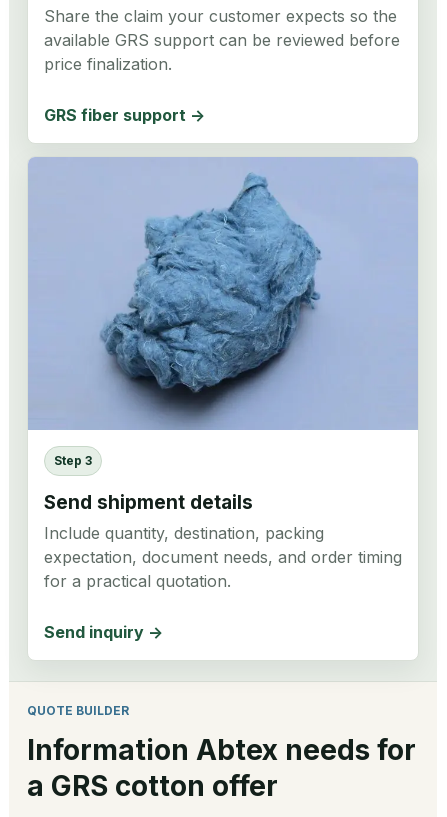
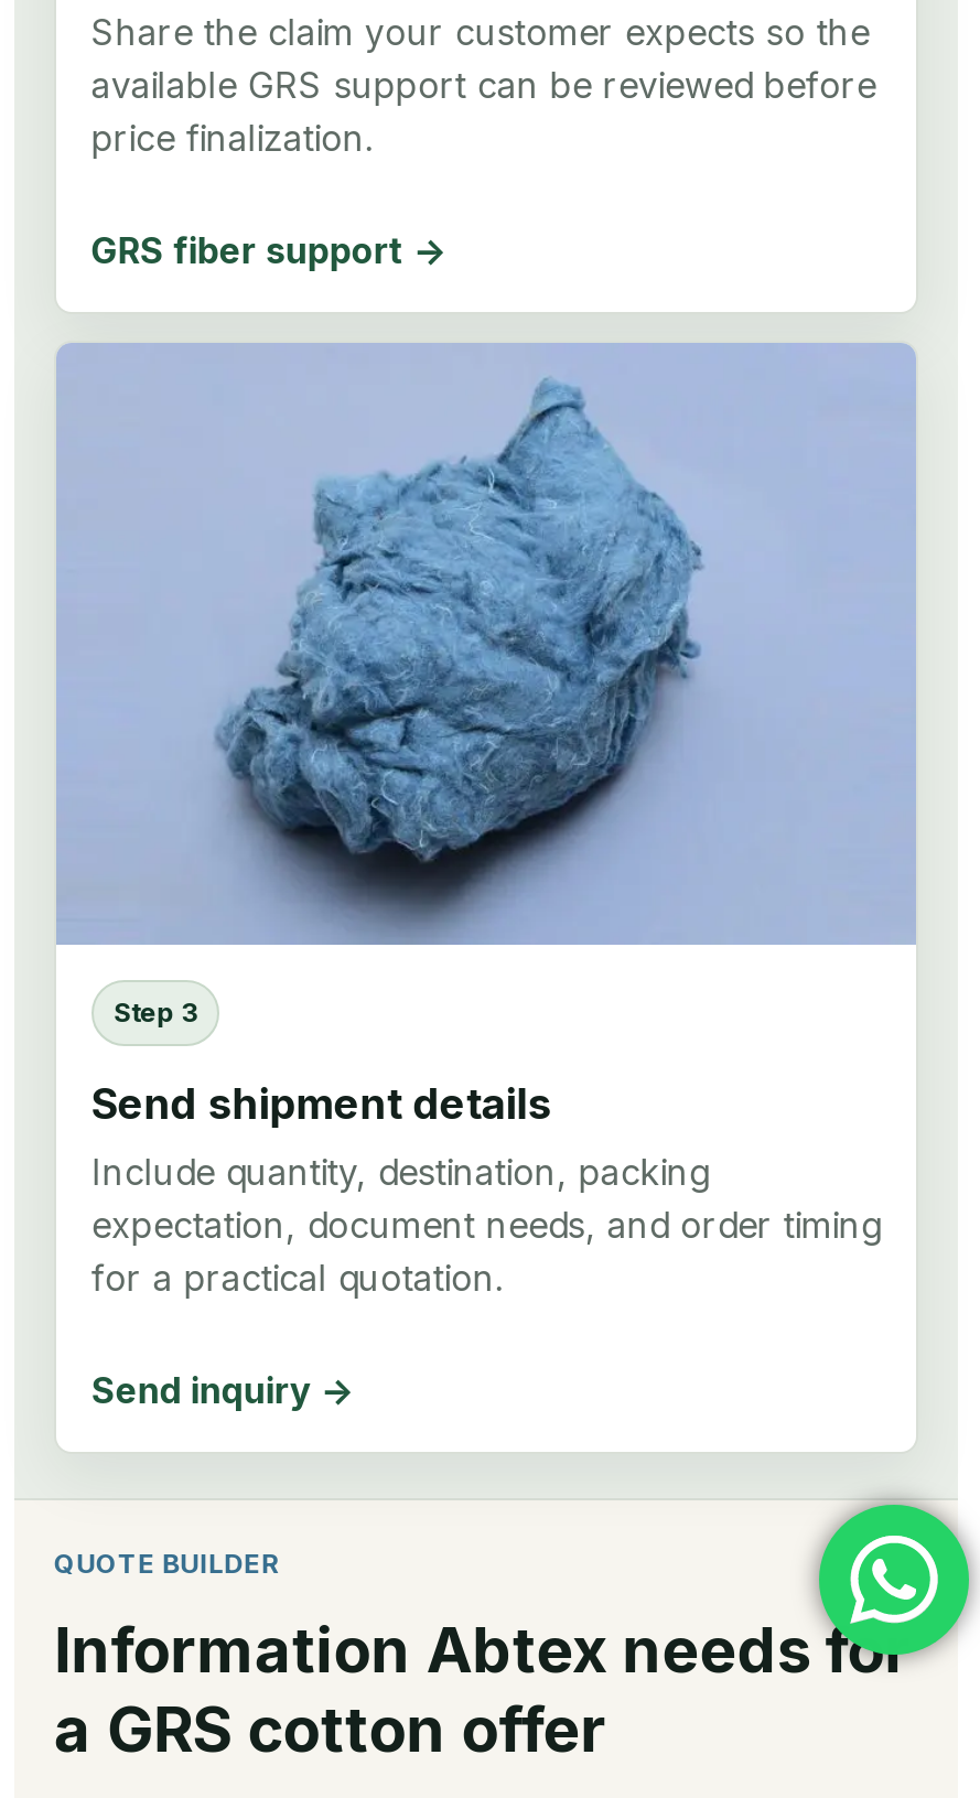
[371,681,444,753] [image] -> [810,1496,973,1659] [image]

